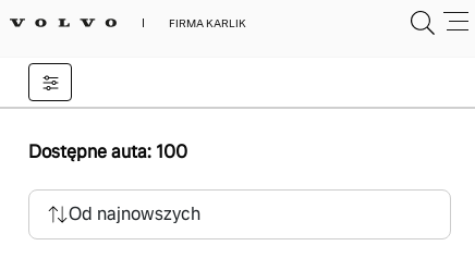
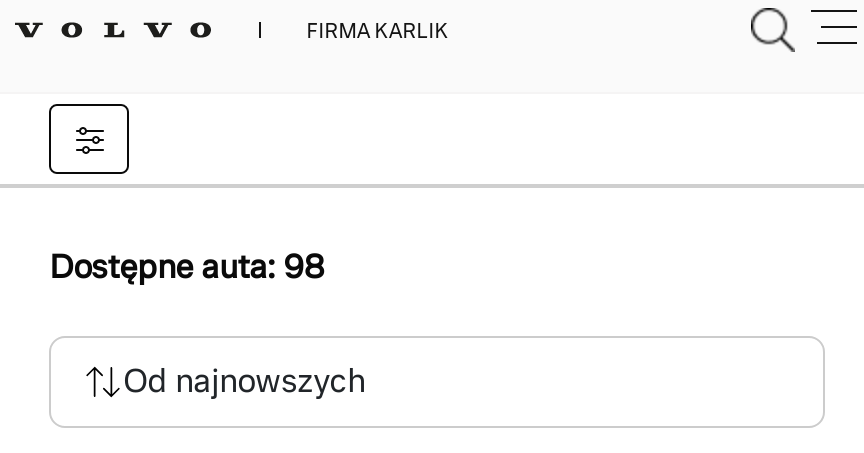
[29,140,188,163] Dostępne auta: 100 -> [50,246,326,288] Dostępne auta: 98

